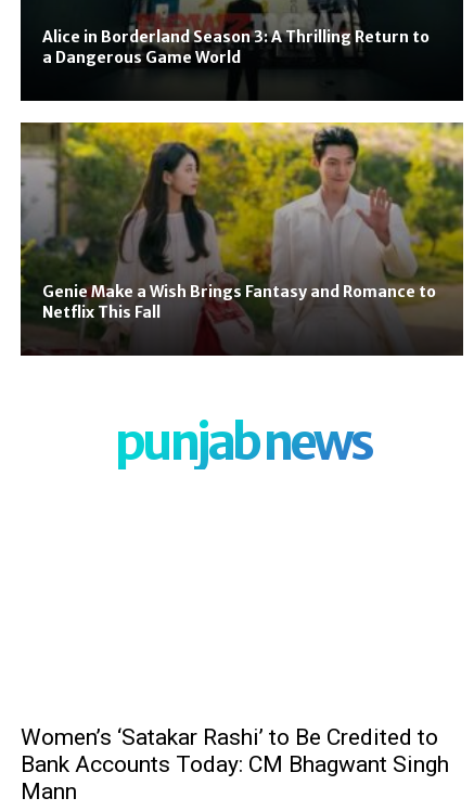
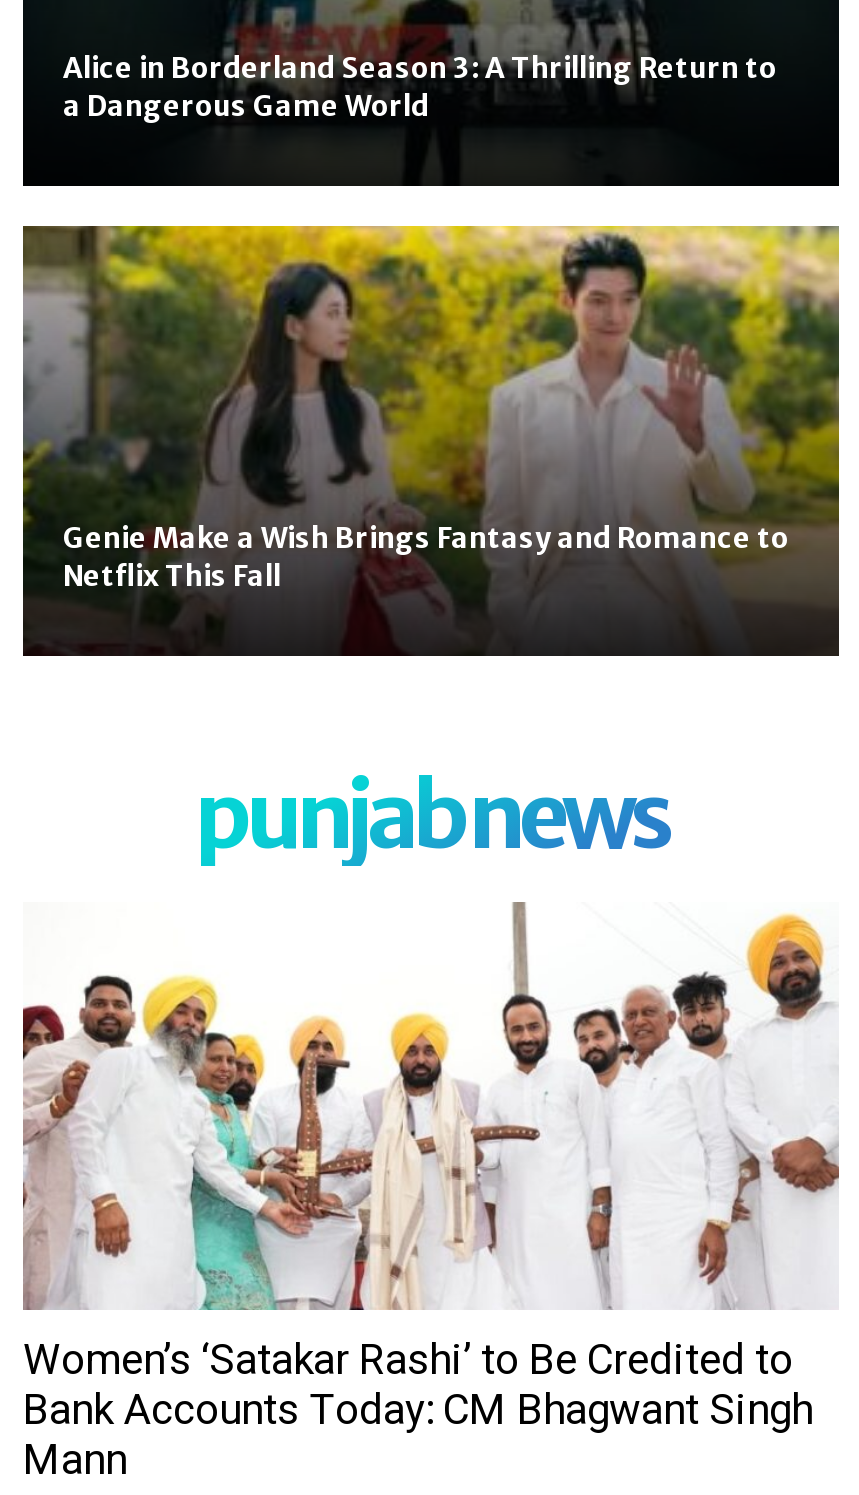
none -> [21,900,553,1312] [image]
none -> [569,912,841,1310] [image]

